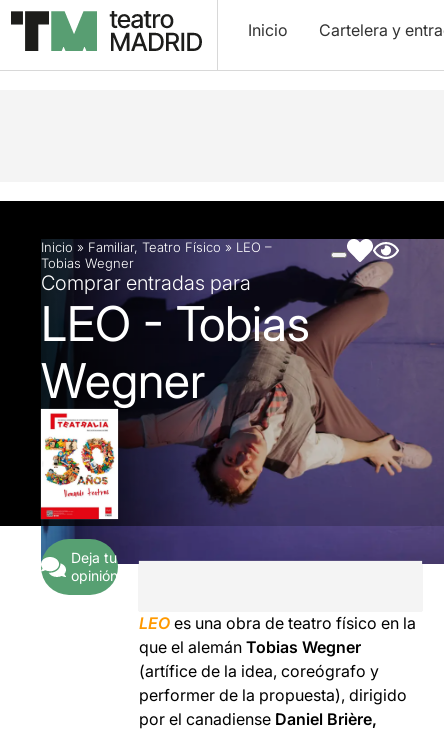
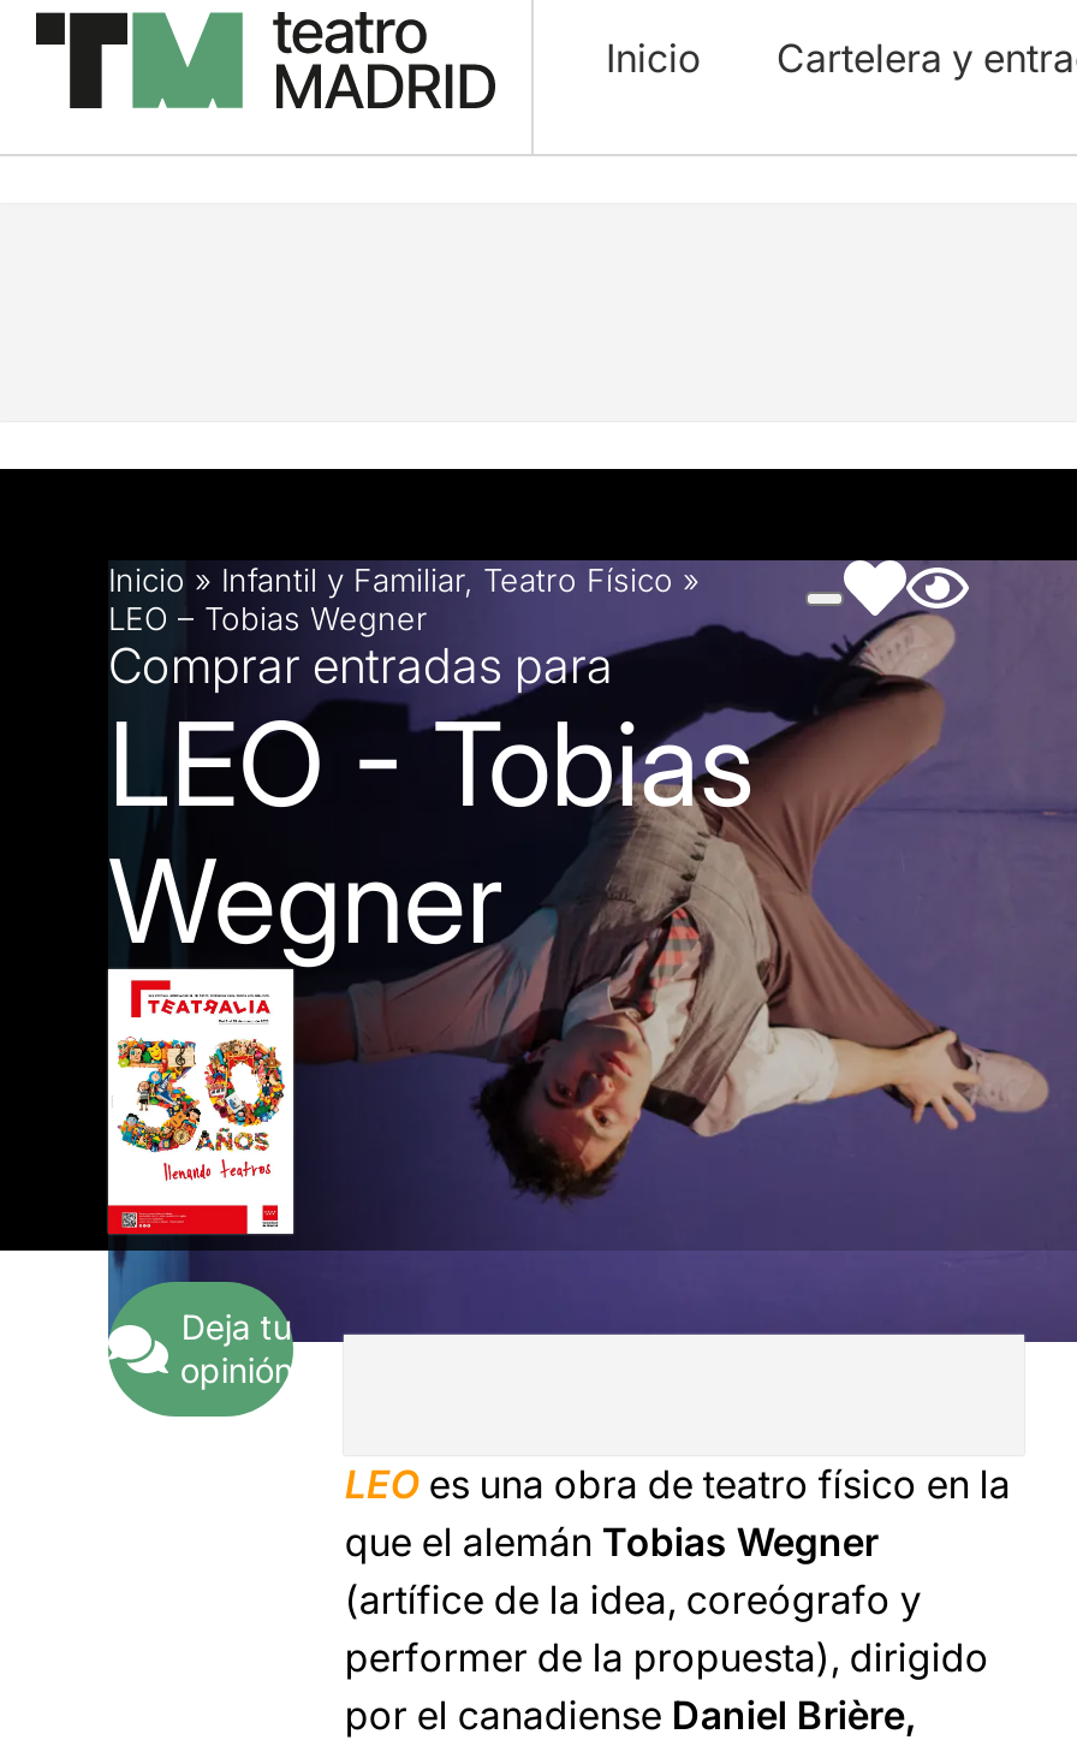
[41,239,272,271] Inicio» Familiar, Teatro Físico» LEO – | Tobias Wegner -> [108,560,700,637] Inicio» Infantil y Familiar, Teatro Físico» | LEO – Tobias Wegner

